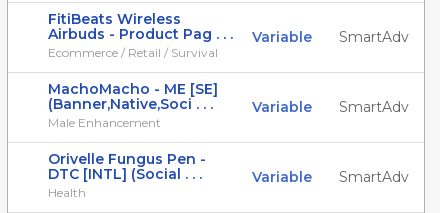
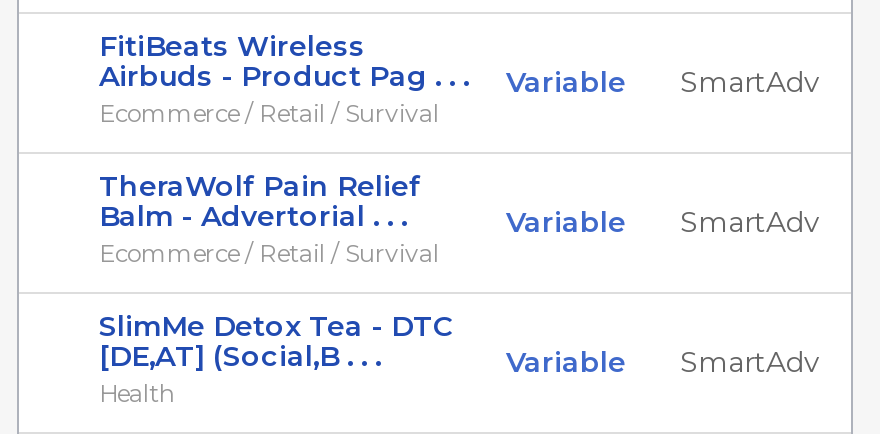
[48,80,218,130] MachoMacho - ME [SE] | (Banner,Native,Soci . . . | Male Enhancement -> [99,168,439,268] TheraWolf Pain Relief | Balm - Advertorial . . . | Ecommerce / Retail / Survival
[48,150,206,183] Orivelle Fungus Pen - | DTC [INTL] (Social . . . -> [99,308,453,374] SlimMe Detox Tea - DTC | [DE,AT] (Social,B . . .

